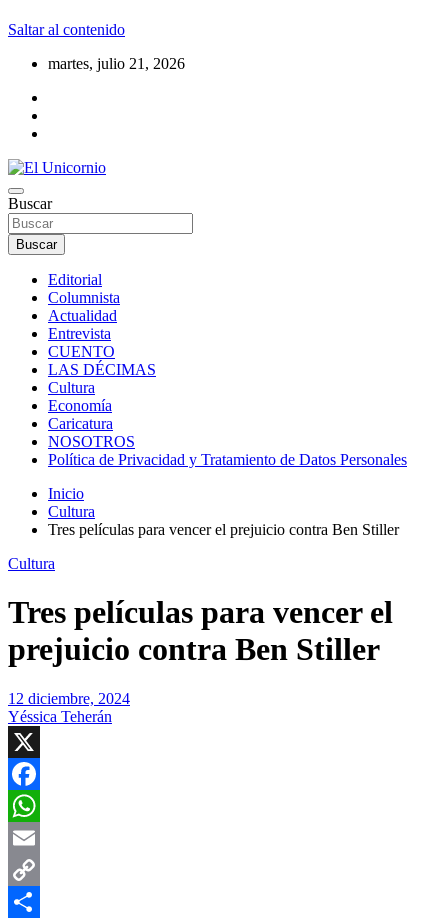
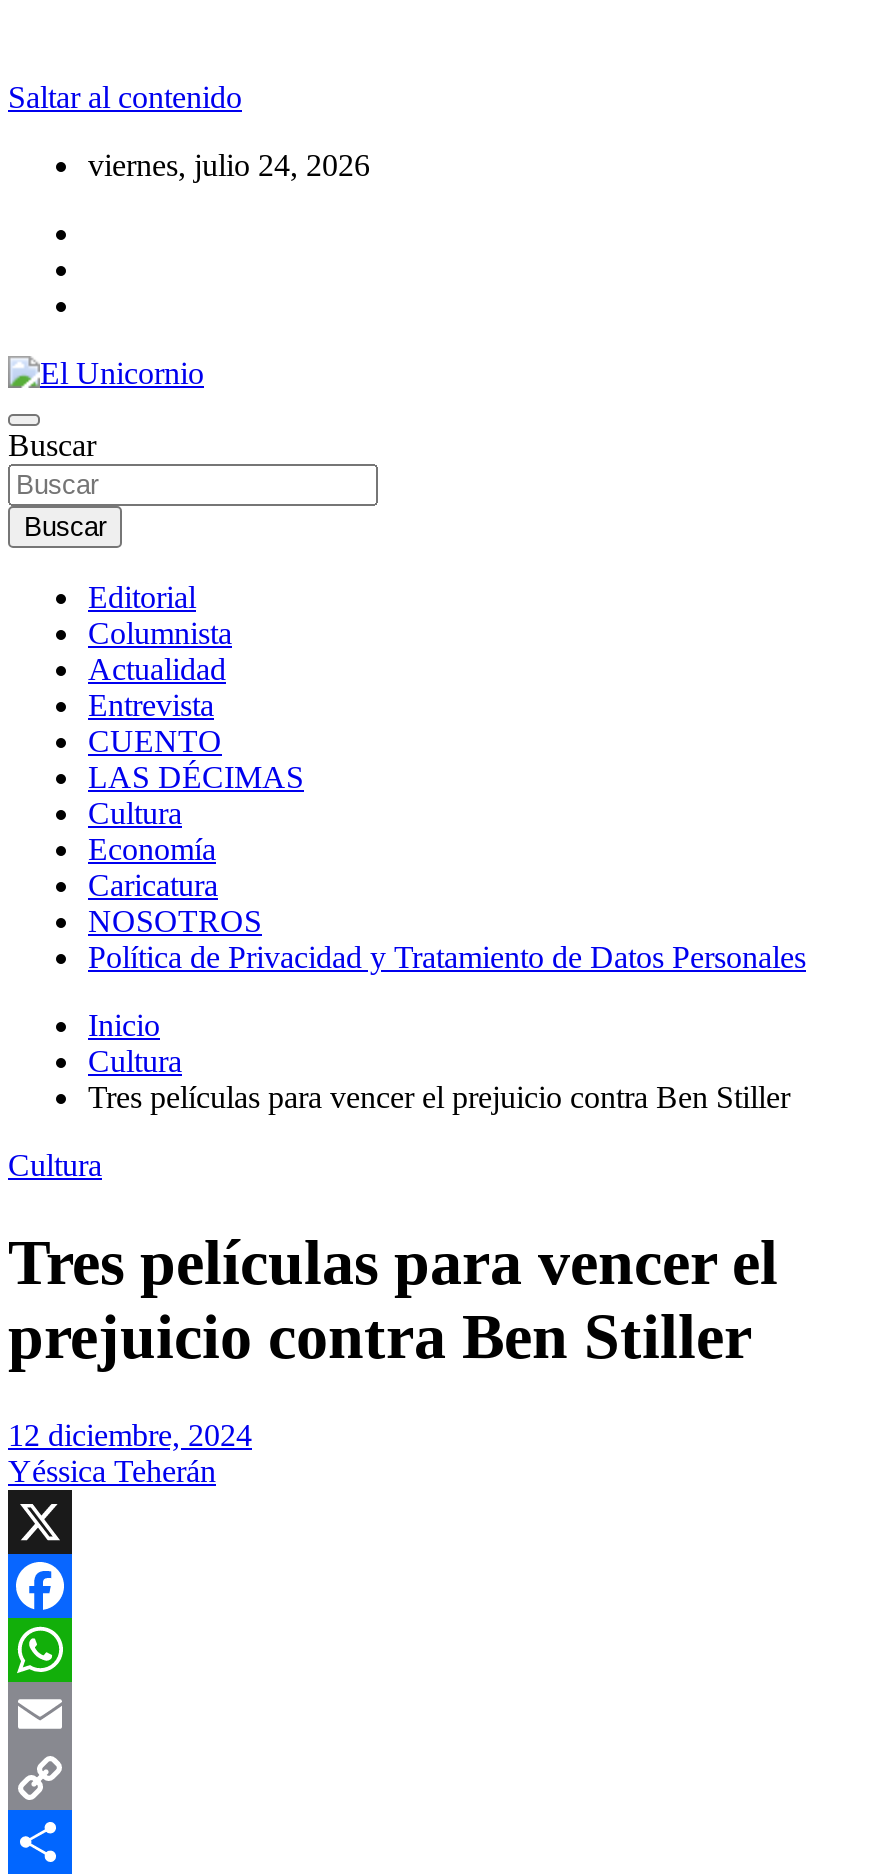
[48,55,185,72] martes, julio 21, 2026 -> [88,148,370,182] viernes, julio 24, 2026

